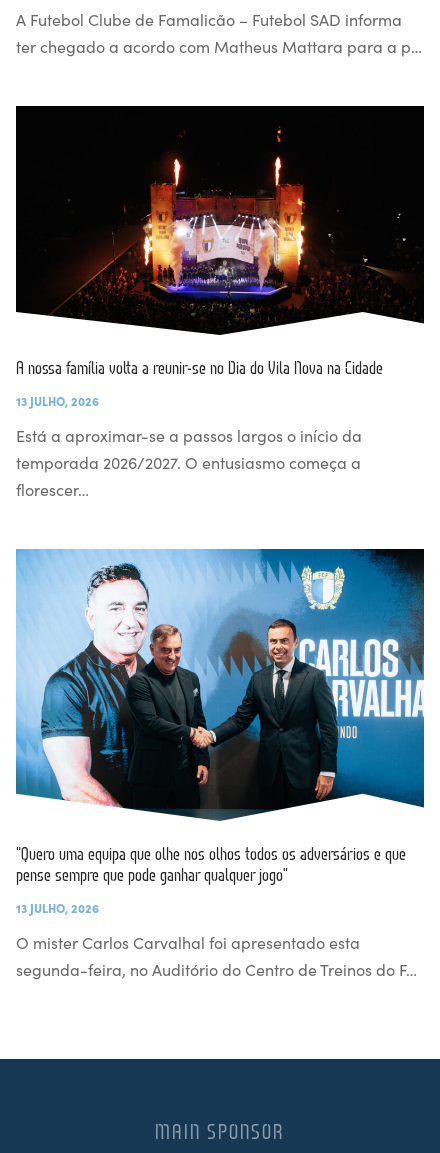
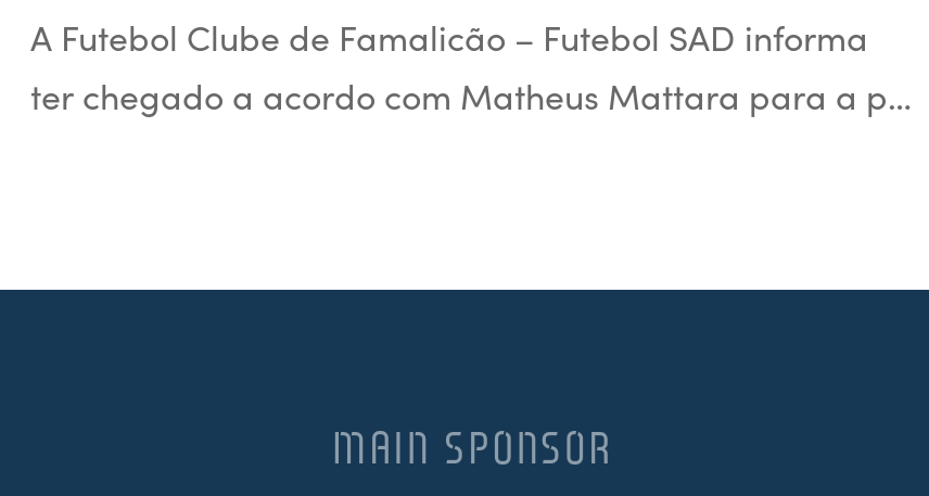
[15,105,425,500] [image] | A nossa família volta a reunir-se no Dia do Vila Nova na Cidade | 13 JULHO, 2026 | Está a aproximar-se a passos largos o início da | temporada 2026/2027. O entusiasmo começa a | florescer… -> none
[15,548,425,980] [image] | “Quero uma equipa que olhe nos olhos todos os adversários e que | pense sempre que pode ganhar qualquer jogo” | 13 JULHO, 2026 | O mister Carlos Carvalhal foi apresentado esta | segunda-feira, no Auditório do Centro de Treinos do F… -> none

